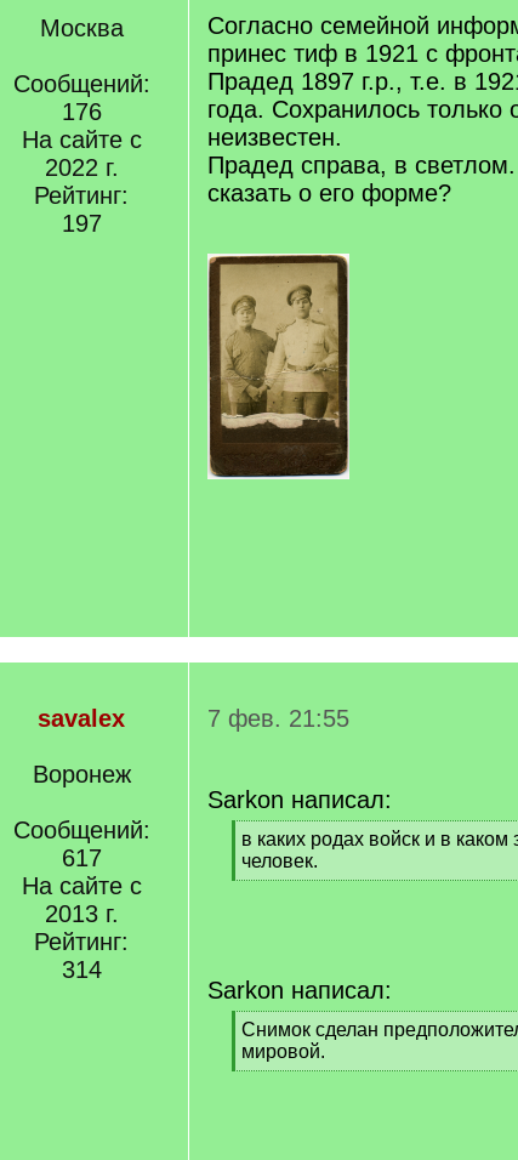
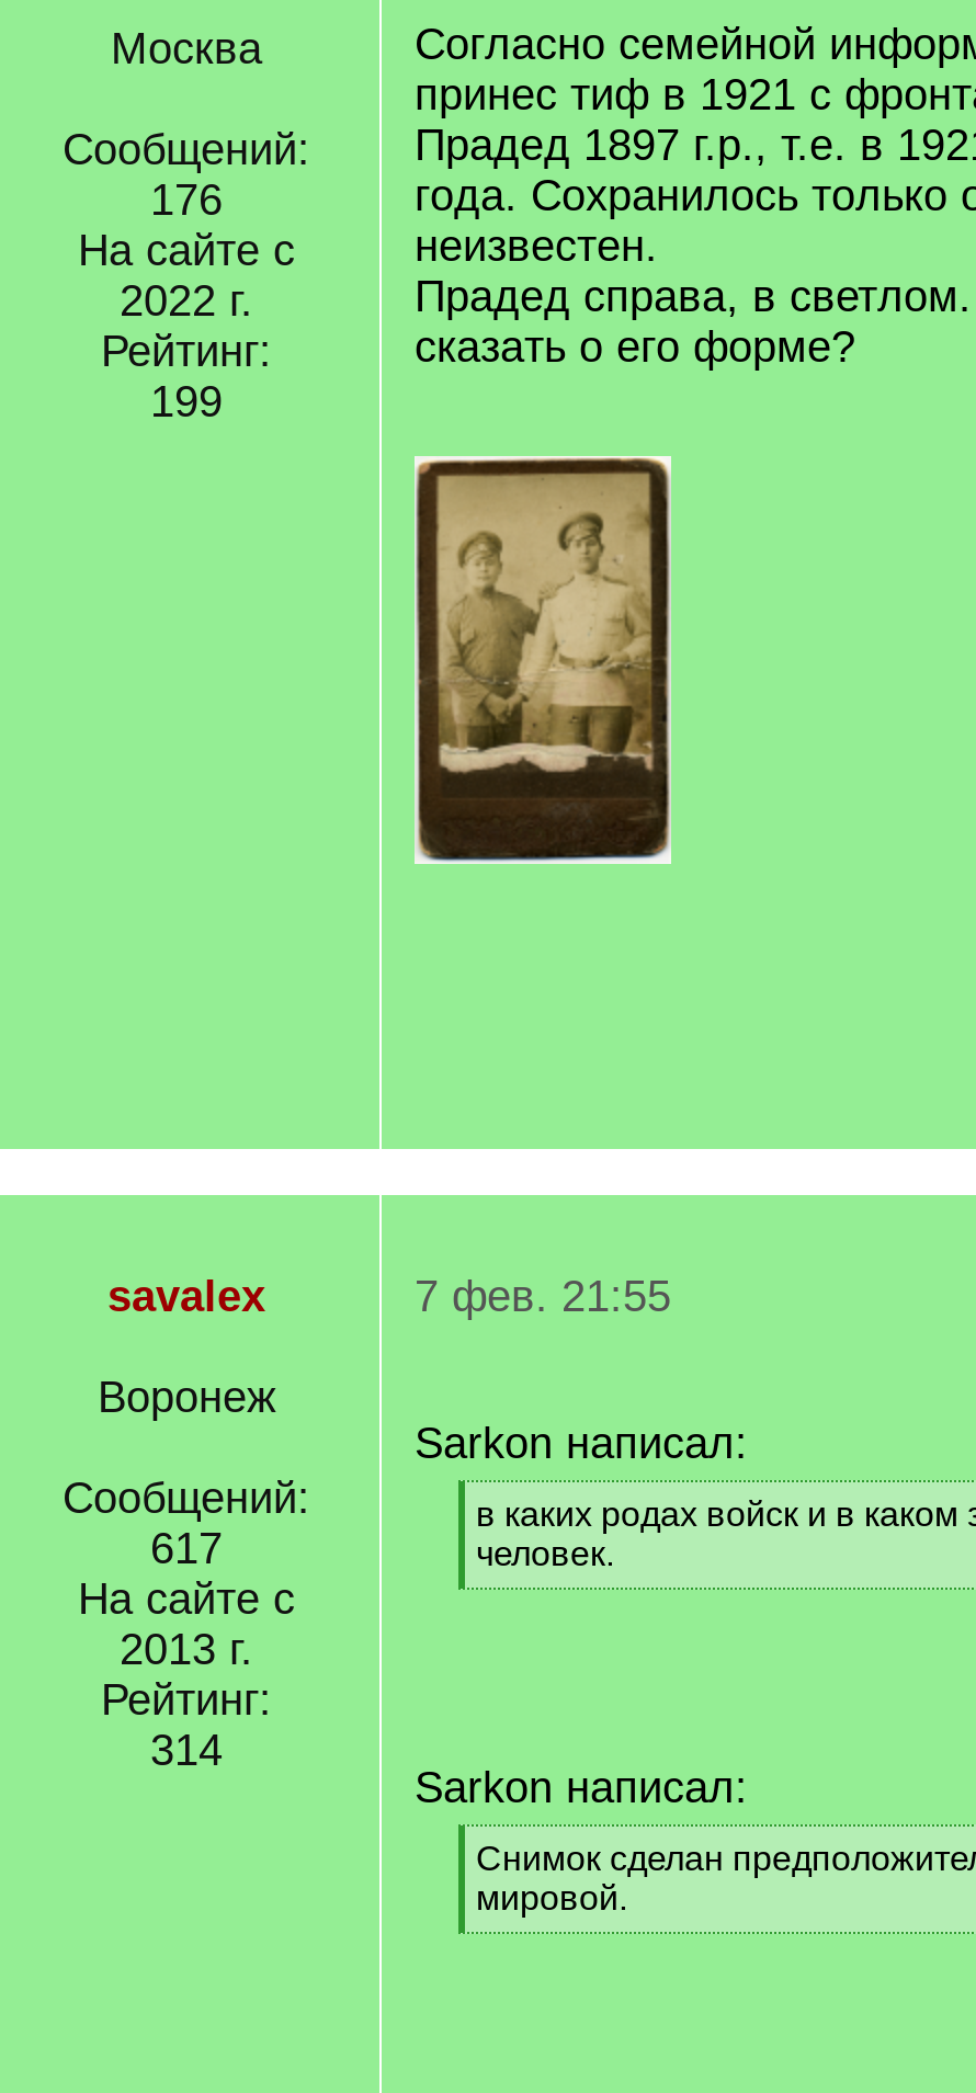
[61,210,101,237] 197 -> [150,377,223,425] 199

